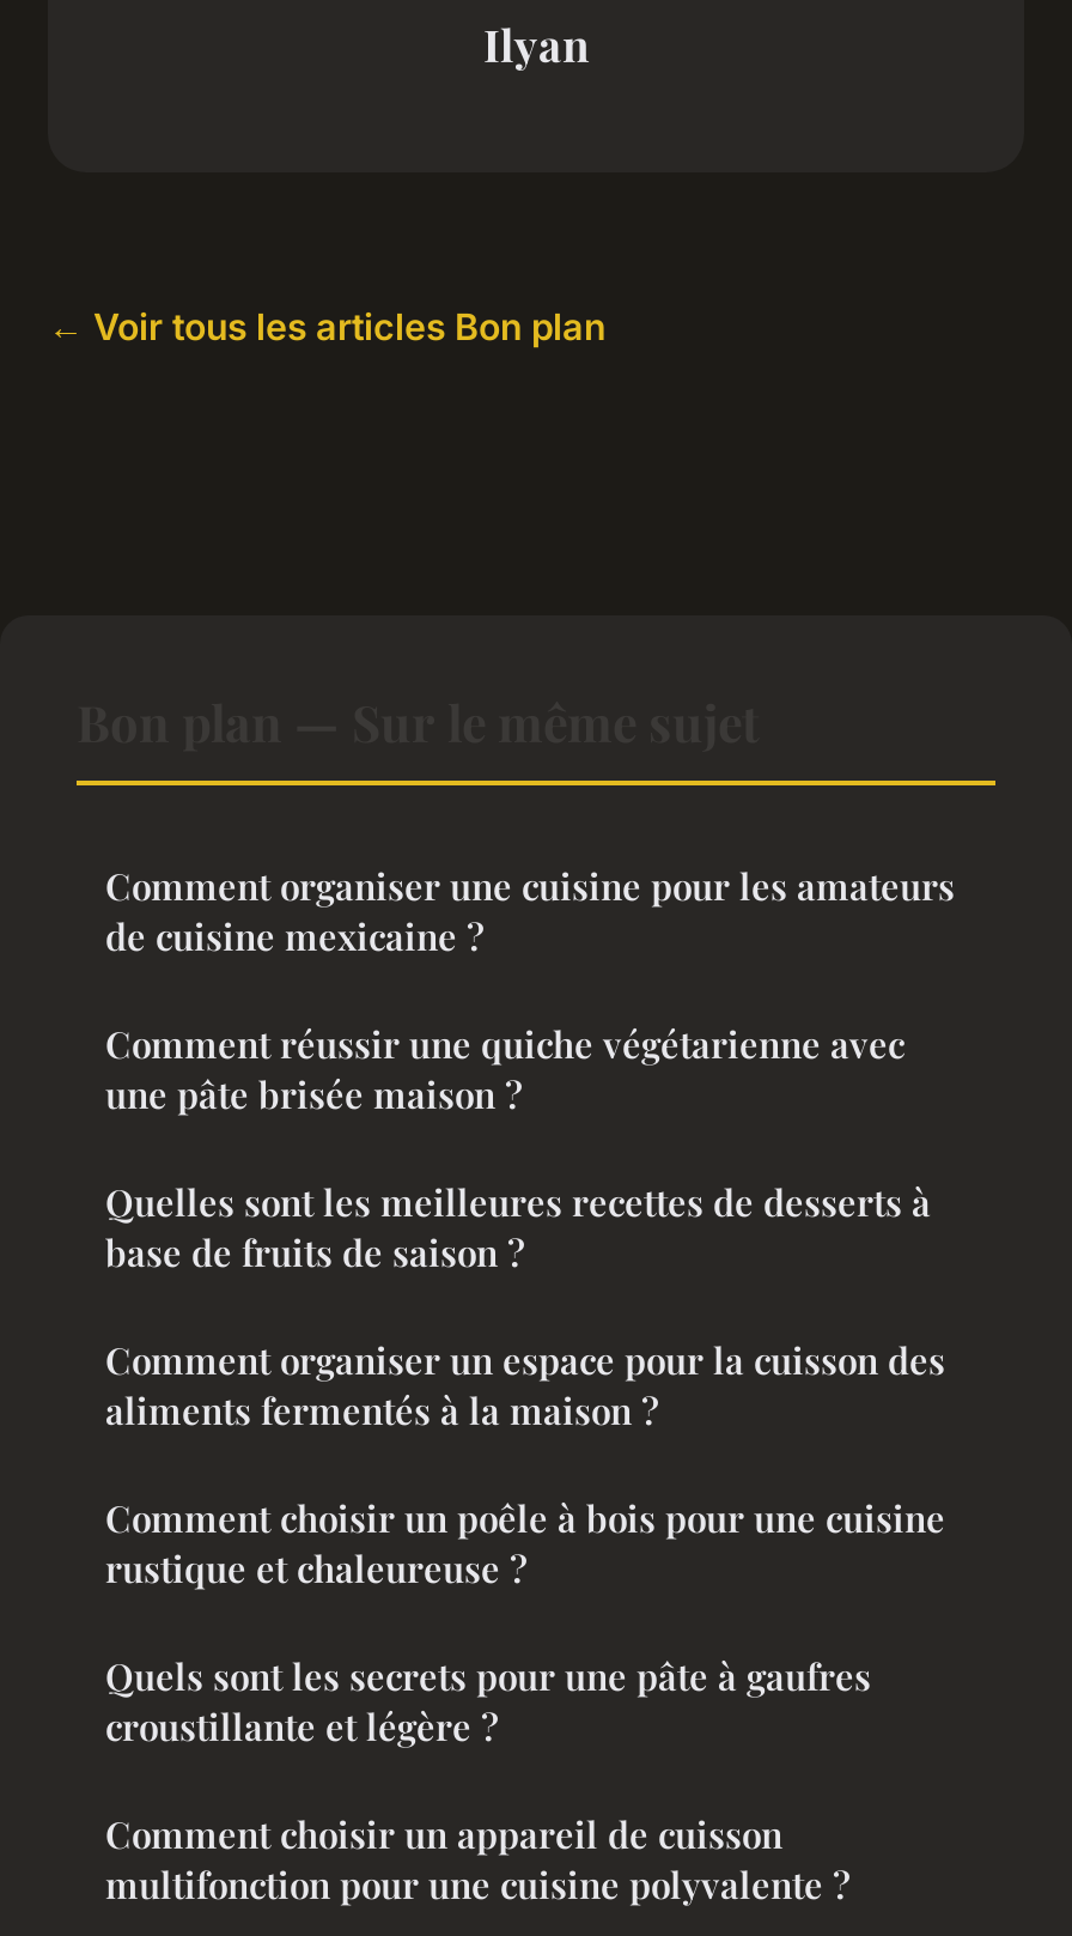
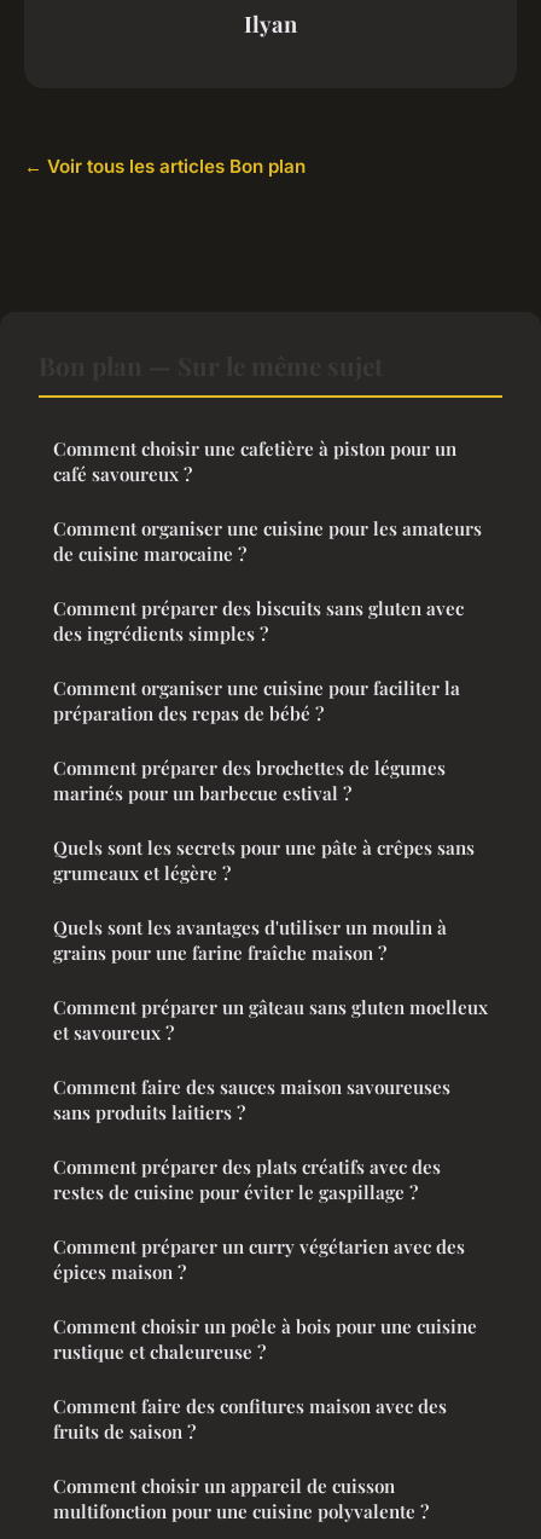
none -> [53,437,456,486] Comment choisir une cafetière à piston pour un | café savoureux ?
[105,913,945,1435] de cuisine mexicaine ? | Comment réussir une quiche végétarienne avec | une pâte brisée maison ? | Quelles sont les meilleures recettes de desserts à | base de fruits de saison ? | Comment organiser un espace pour la cuisson des | aliments fermentés à la maison ? -> [53,542,488,1284] de cuisine marocaine ? | Comment préparer des biscuits sans gluten avec | des ingrédients simples ? | Comment organiser une cuisine pour faciliter la | préparation des repas de bébé ? | Comment préparer des brochettes de légumes | marinés pour un barbecue estival ? | Quels sont les secrets pour une pâte à crêpes sans | grumeaux et légère ? | Quels sont les avantages d'utiliser un moulin à | grains pour une farine fraîche maison ? | Comment préparer un gâteau sans gluten moelleux | et savoureux ? | Comment faire des sauces maison savoureuses | sans produits laitiers ? | Comment préparer des plats créatifs avec des | restes de cuisine pour éviter le gaspillage ? | Comment préparer un curry végétarien avec des | épices maison ?
[105,1653,871,1751] Quels sont les secrets pour une pâte à gaufres | croustillante et légère ? -> [53,1394,447,1444] Comment faire des confitures maison avec des | fruits de saison ?

